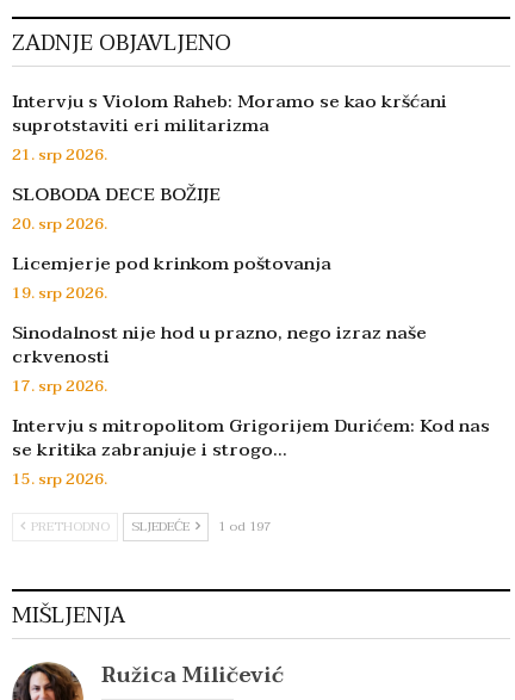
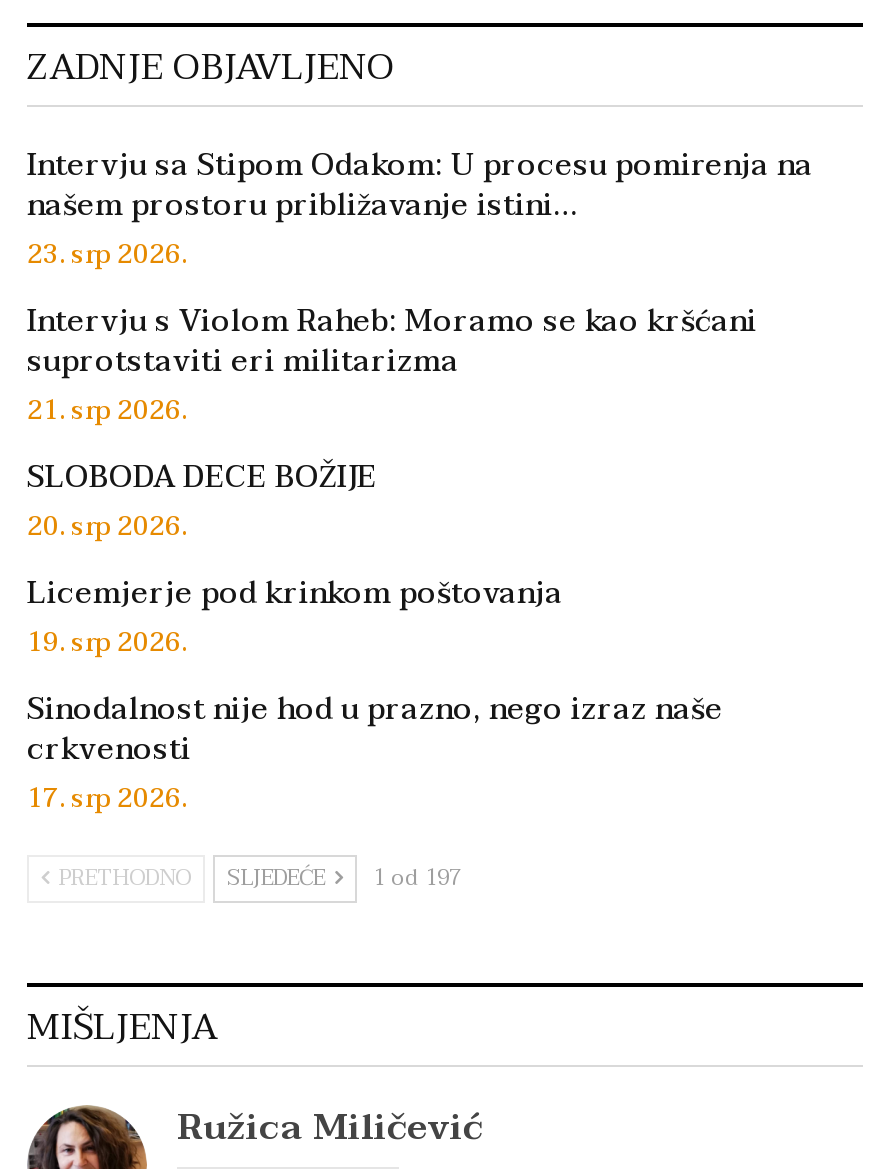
none -> [27,138,813,276] Intervju sa Stipom Odakom: U procesu pomirenja na | našem prostoru približavanje istini… | 23. srp 2026.
moved [12,86,447,399] -> [27,294,757,820]: Intervju s Violom Raheb: Moramo se kao kršćani | suprotstaviti eri militarizma | 21. srp 2026. | ... | crkvenosti | 17. srp 2026.
[12,410,490,492] Intervju s mitropolitom Grigorijem Durićem: Kod nas | se kritika zabranjuje i strogo… | 15. srp 2026. -> none

